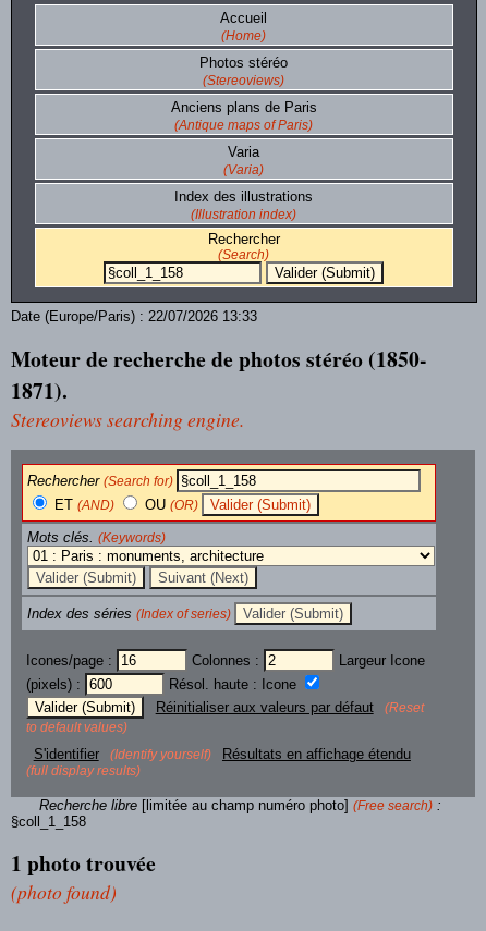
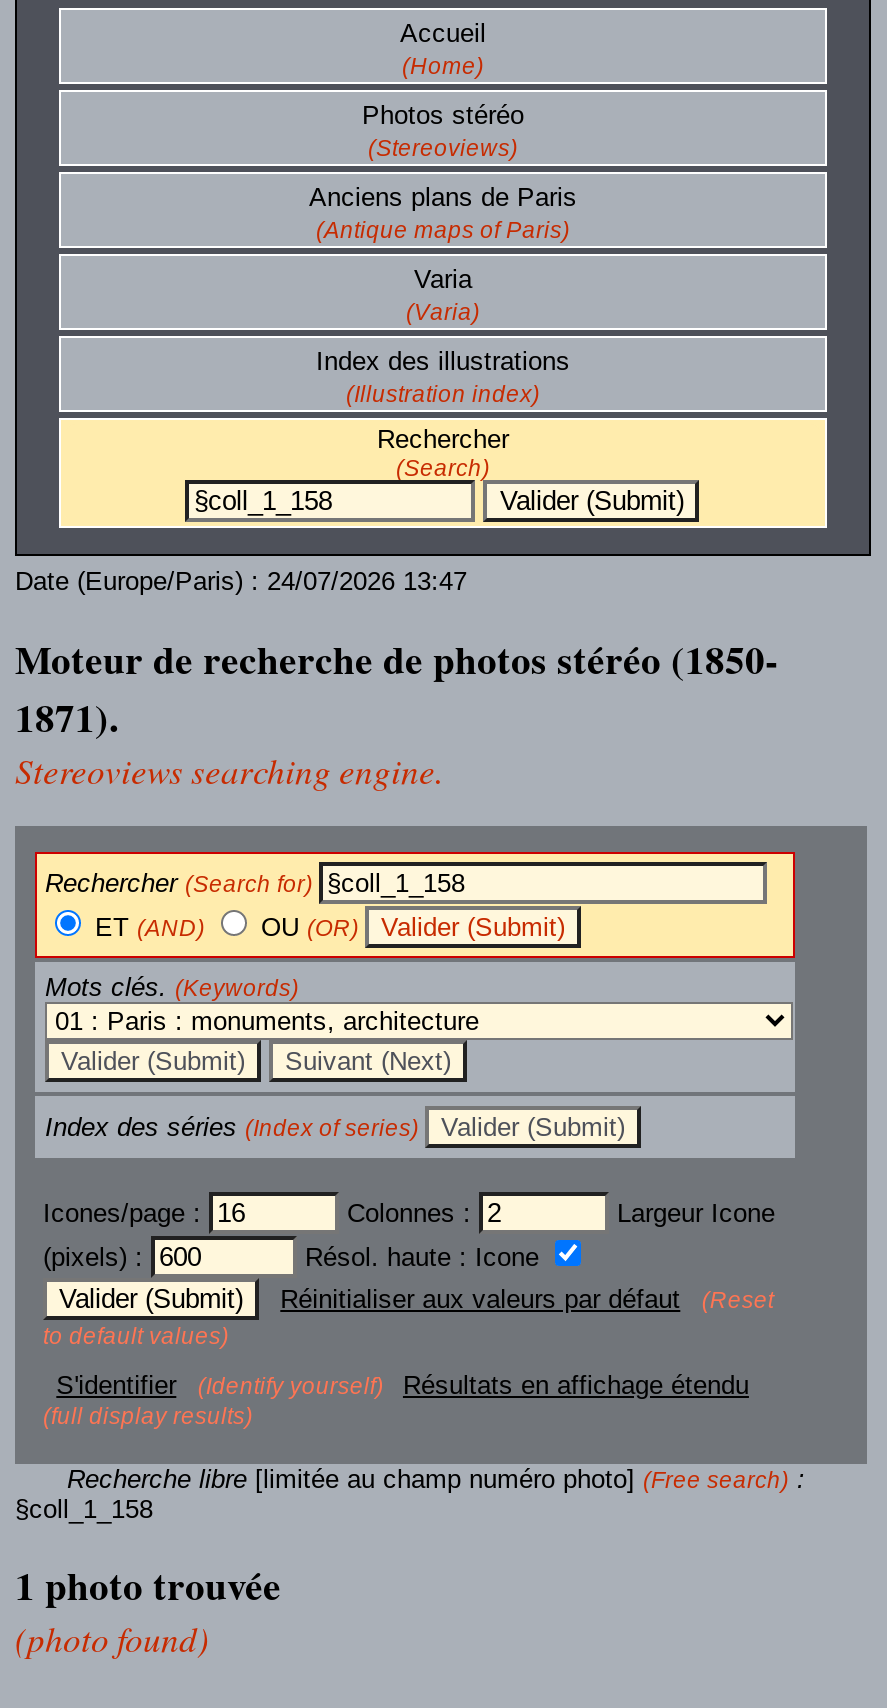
[11,309,257,325] Date (Europe/Paris) : 22/07/2026 13:33 -> [15,567,467,597] Date (Europe/Paris) : 24/07/2026 13:47

